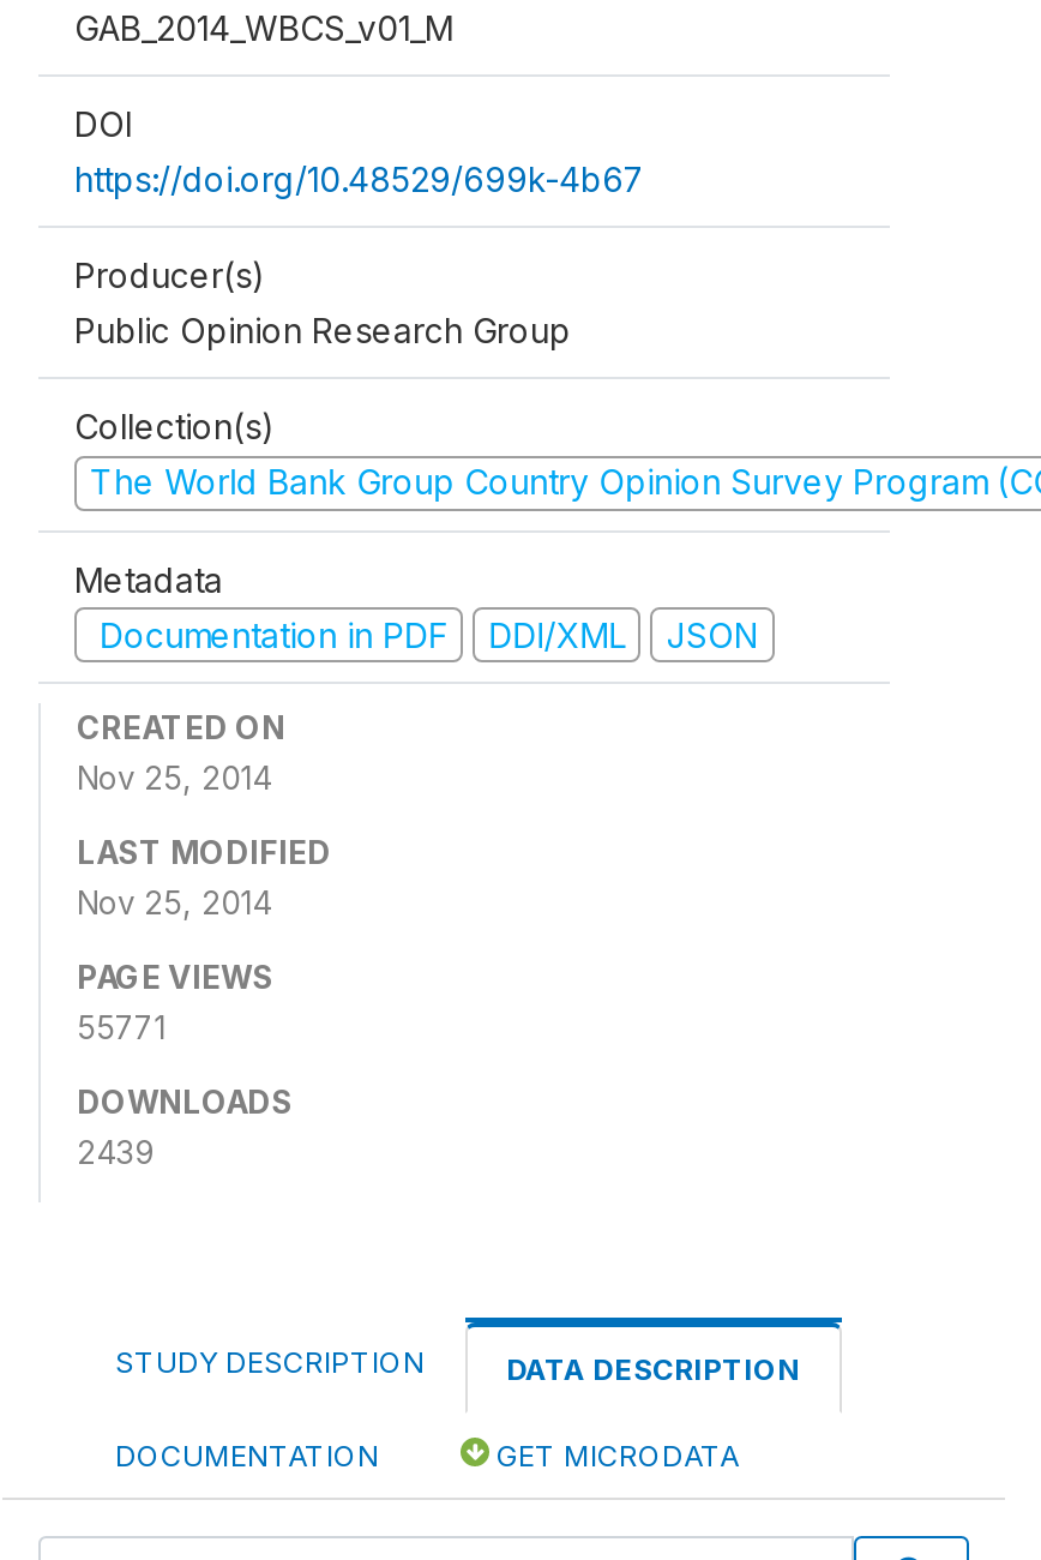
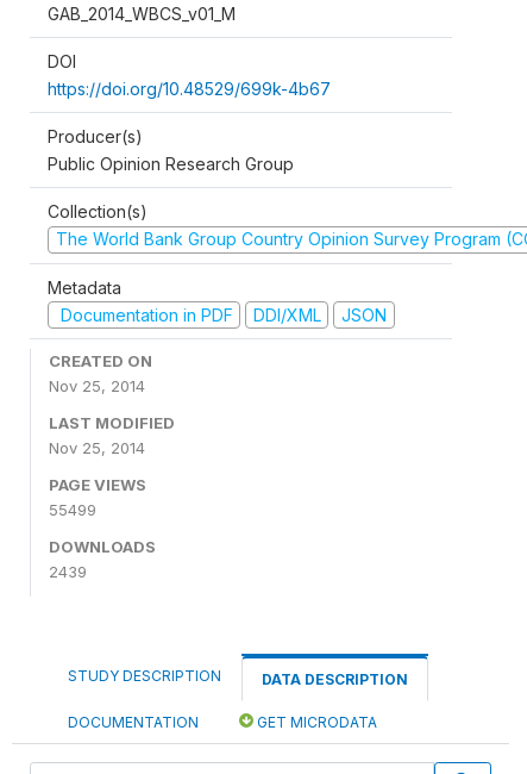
[77,1008,166,1046] 55771 -> [49,500,96,519] 55499

